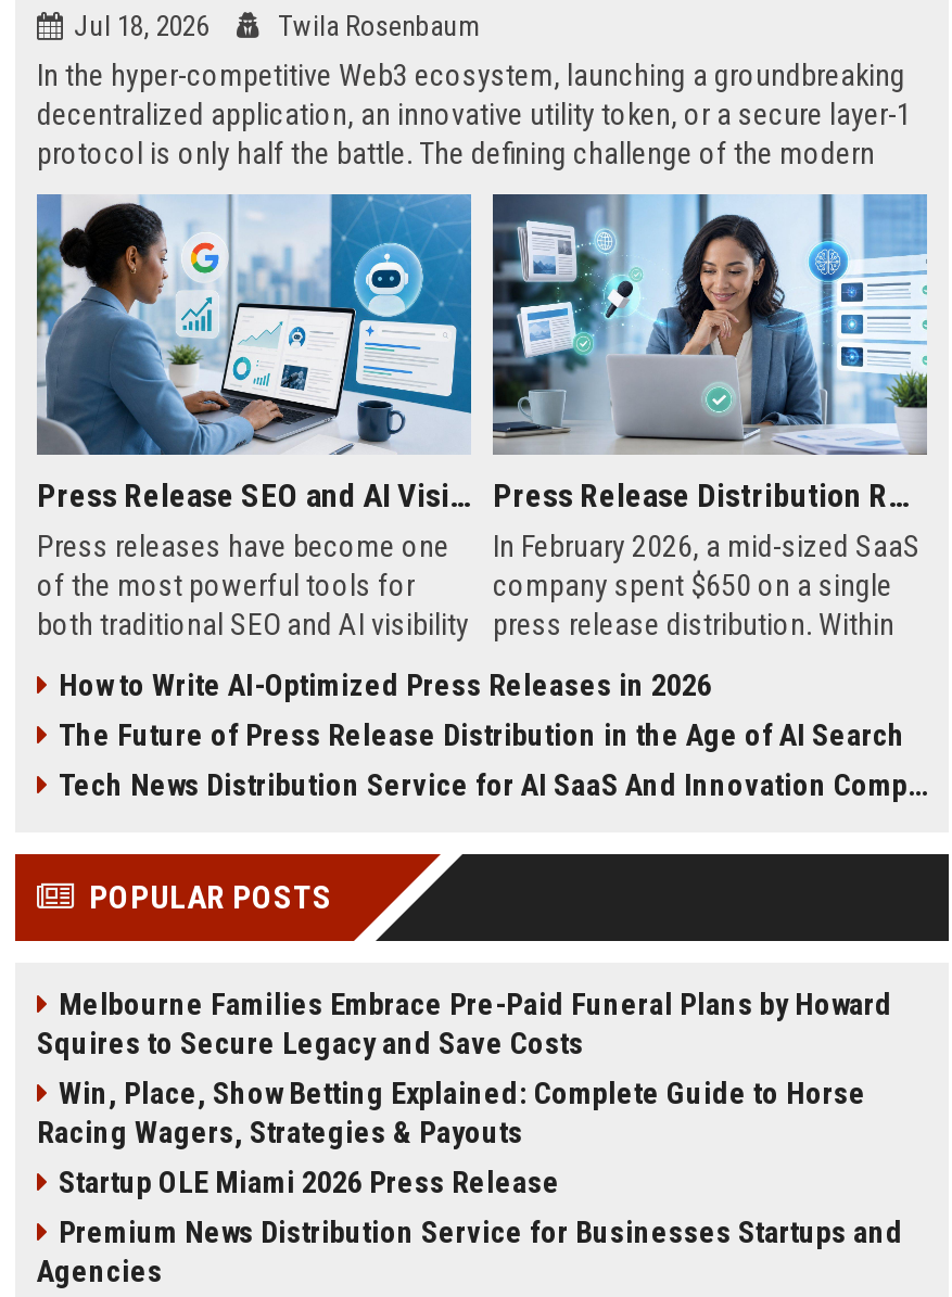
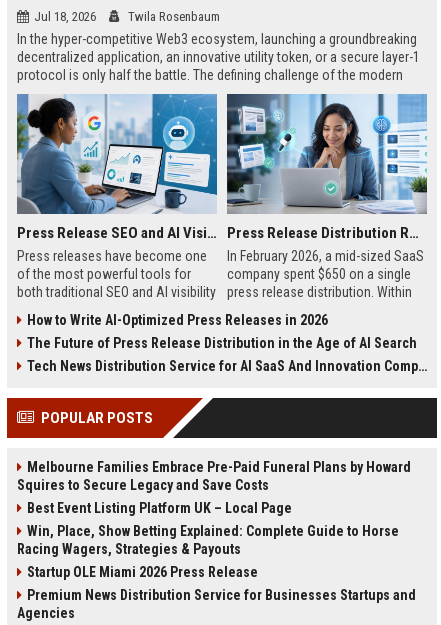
none -> [27,500,292,516] Best Event Listing Platform UK – Local Page

